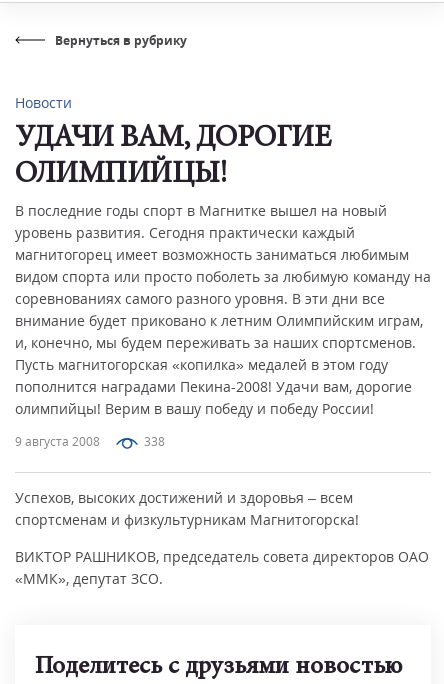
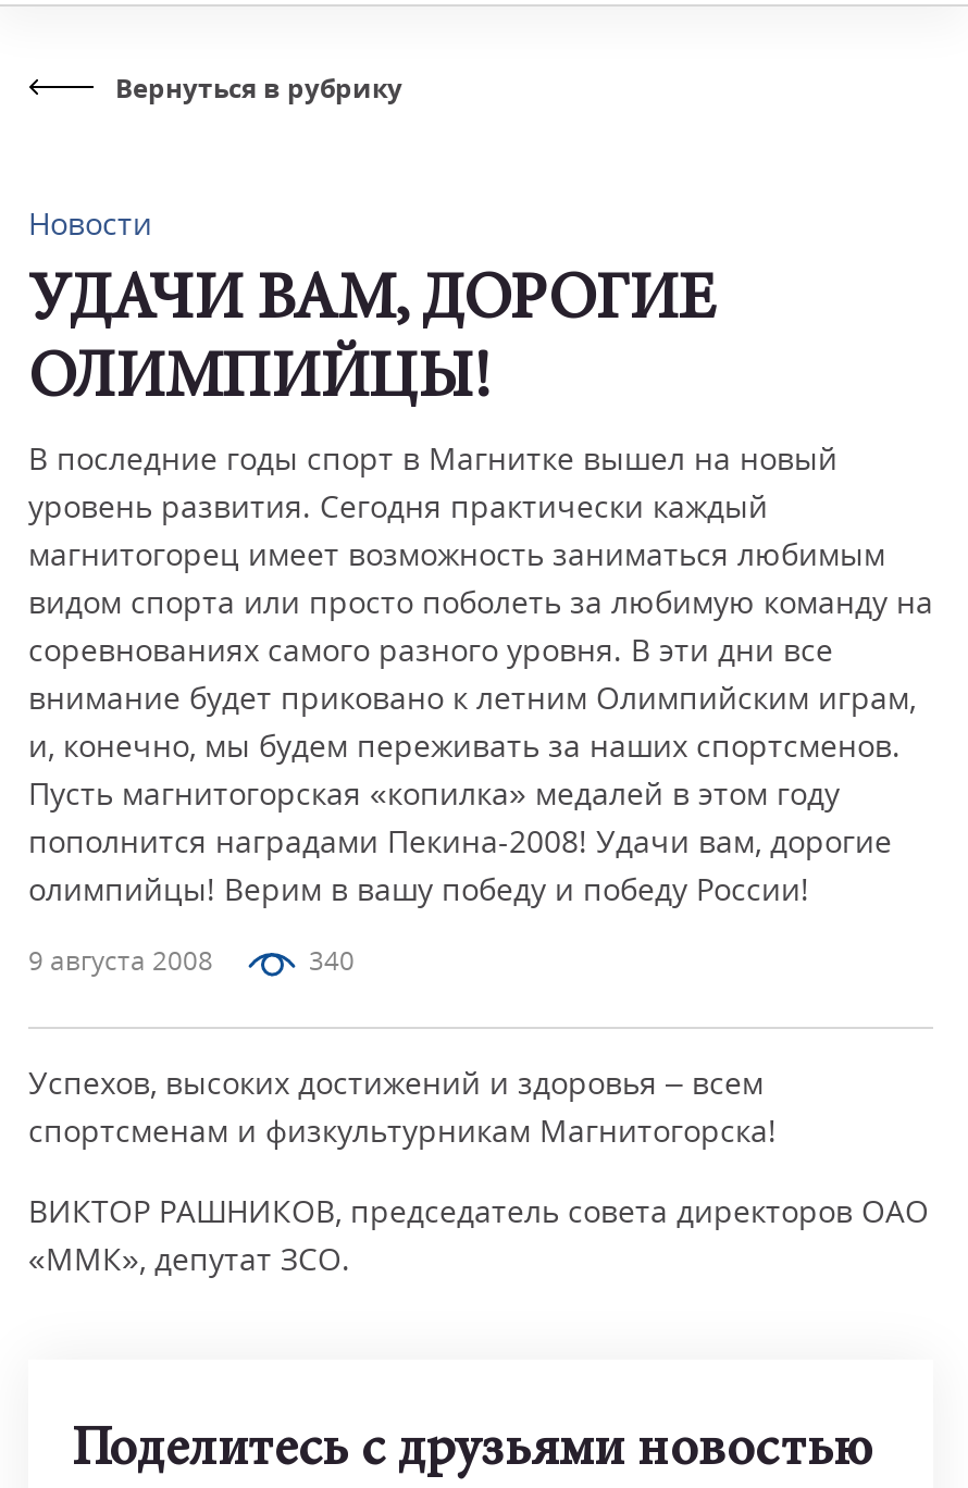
[144,433,165,450] 338 -> [309,942,355,979] 340

